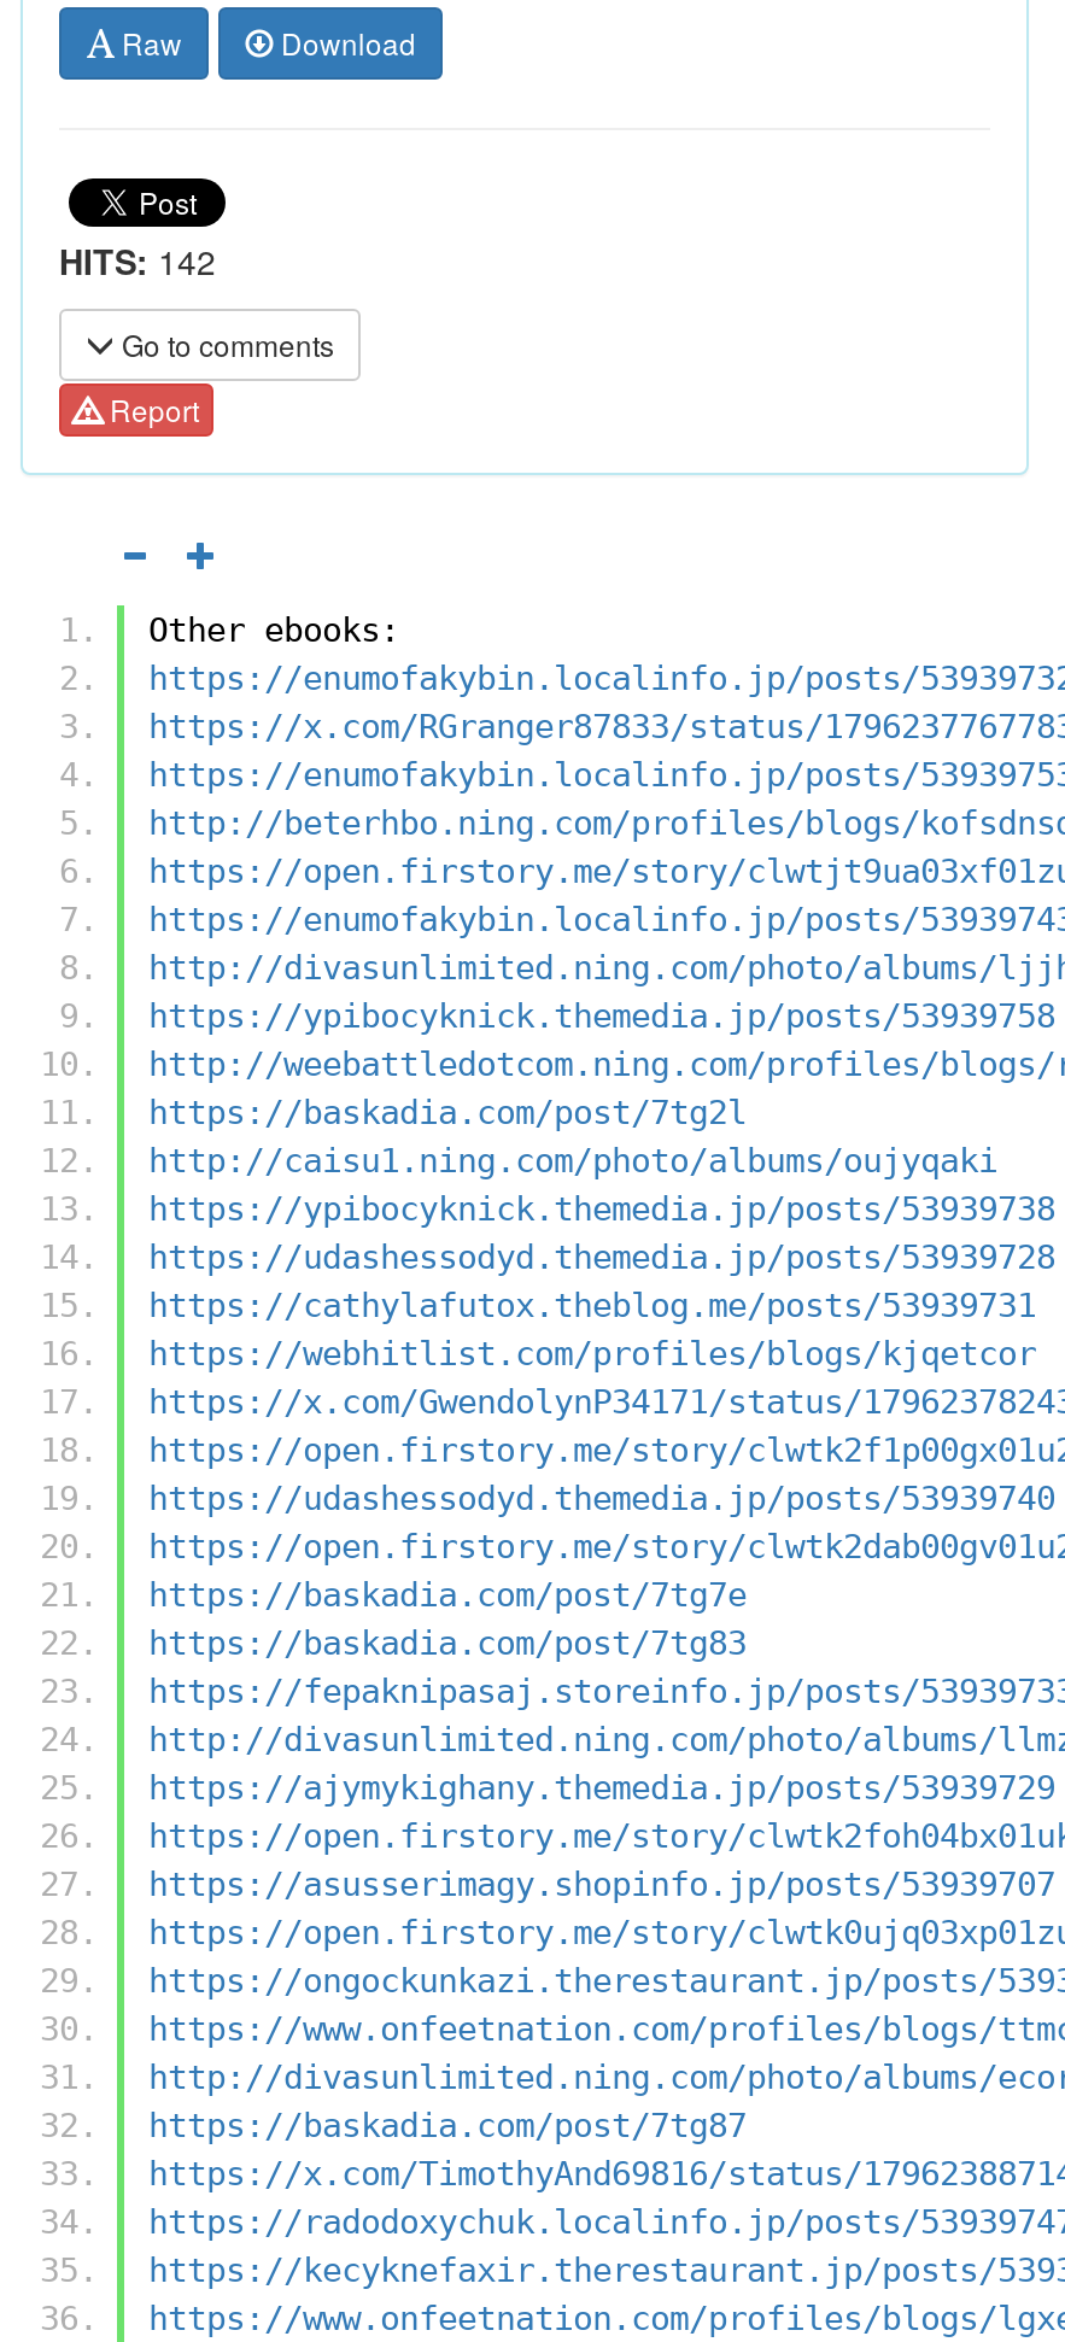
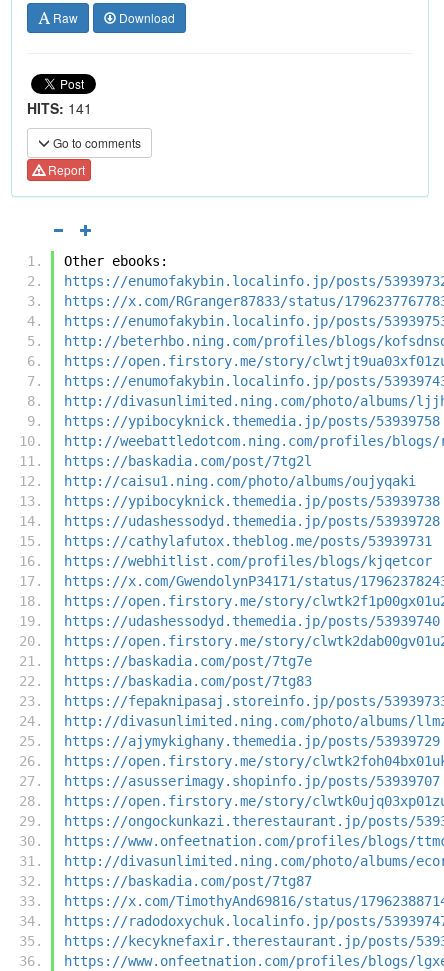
[59,236,216,285] HITS: 142 -> [27,98,92,118] HITS: 141

